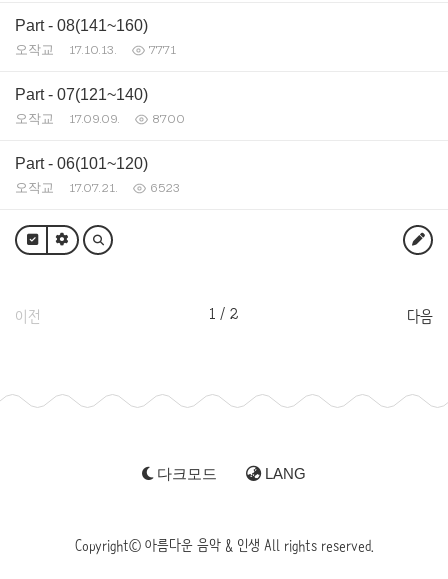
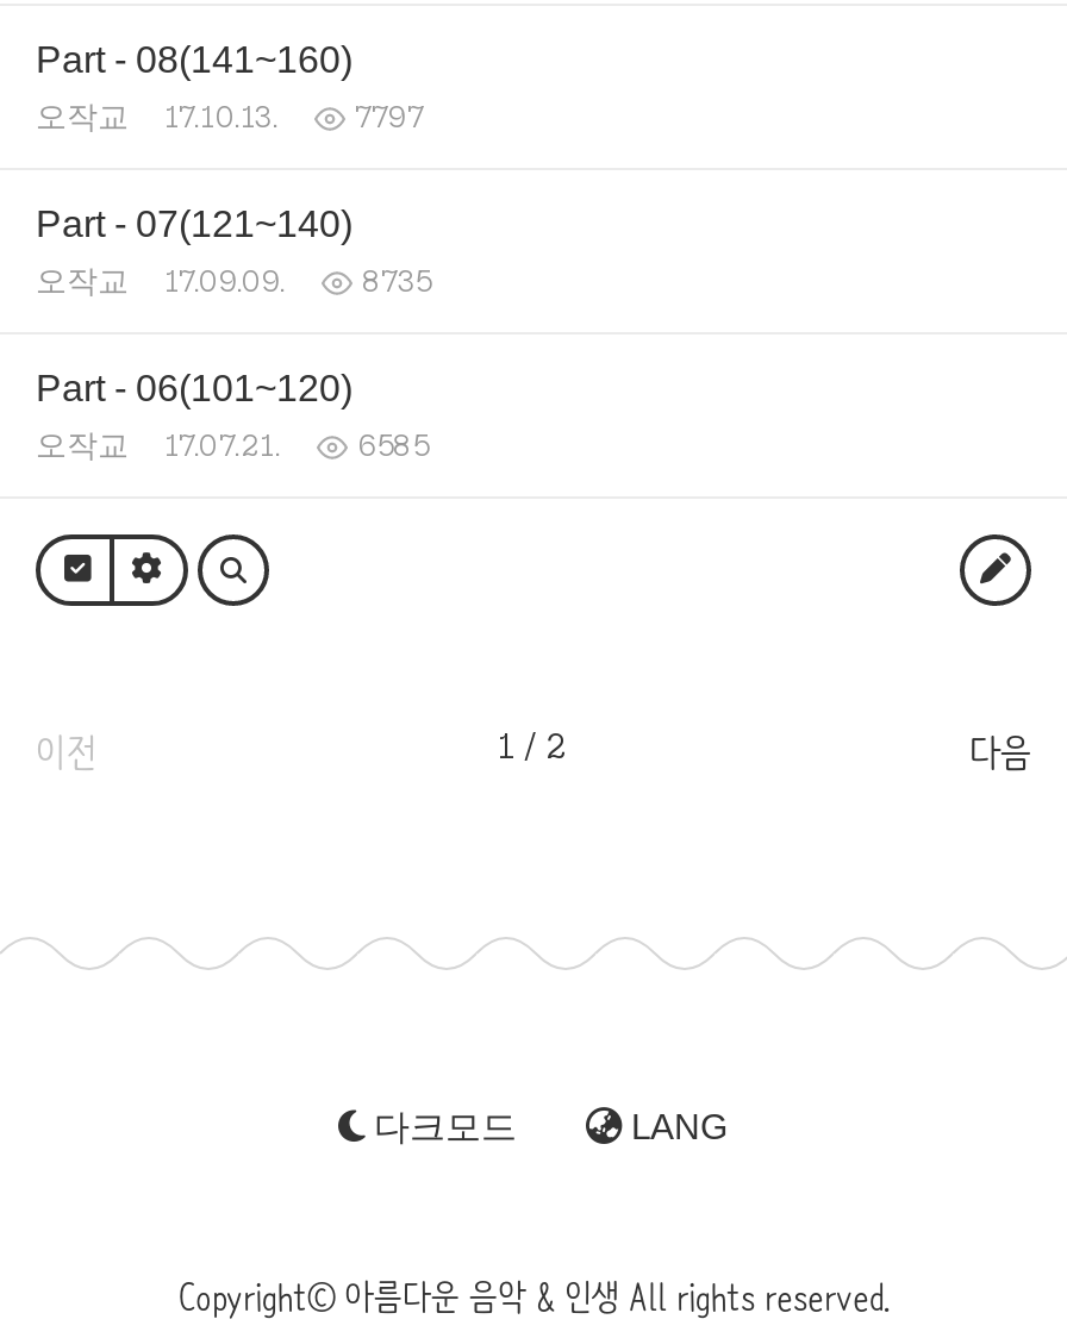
[15,42,176,57] 오작교 17.10.13. 7771 -> [36,99,424,135] 오작교 17.10.13. 7797
[15,111,185,126] 오작교 17.09.09. 8700 -> [36,263,431,299] 오작교 17.09.09. 8735
[15,180,180,195] 오작교 17.07.21. 6523 -> [36,427,429,463] 오작교 17.07.21. 6585

